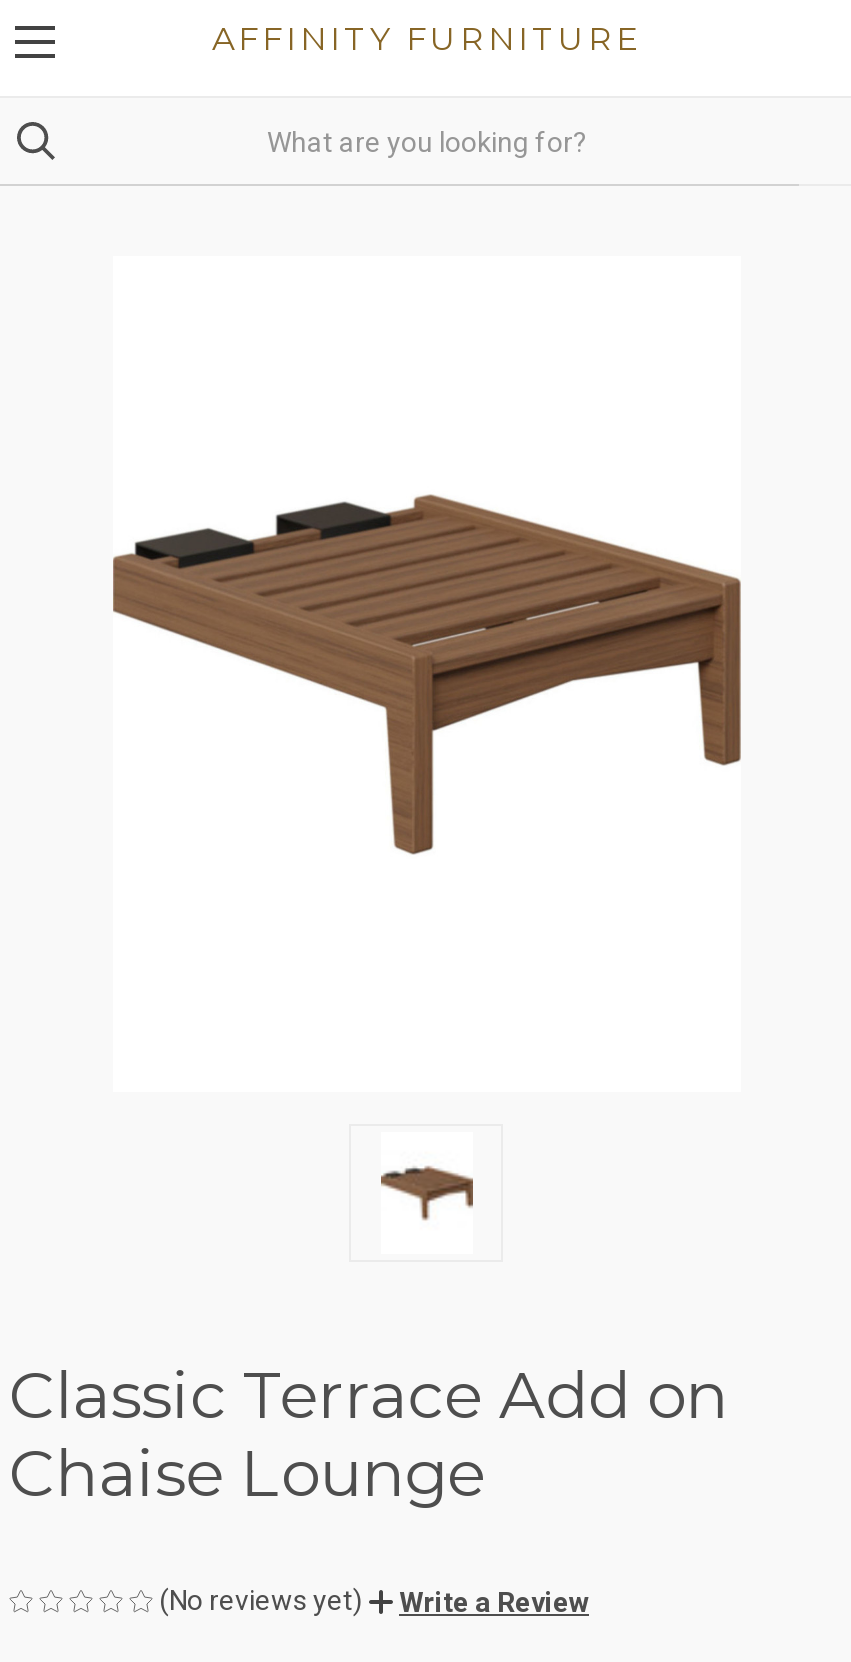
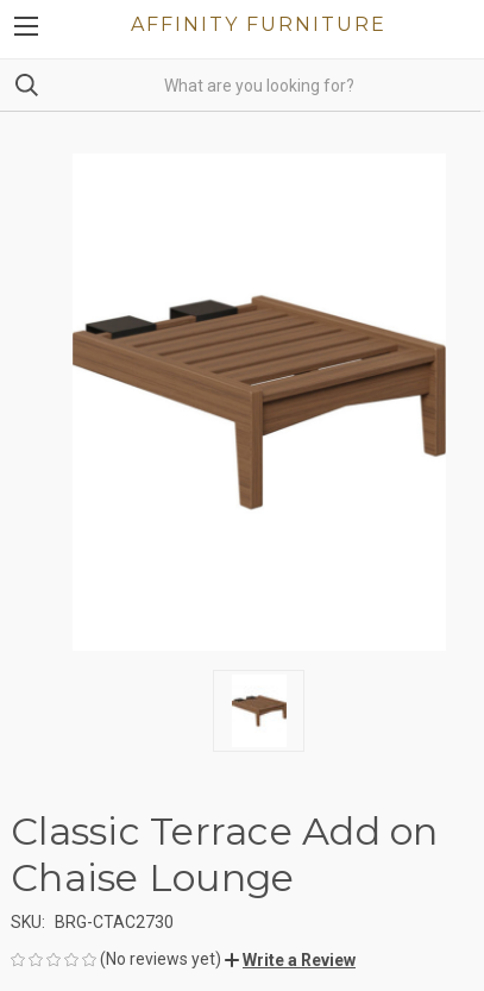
none -> [11,912,174,931] SKU: BRG-CTAC2730

